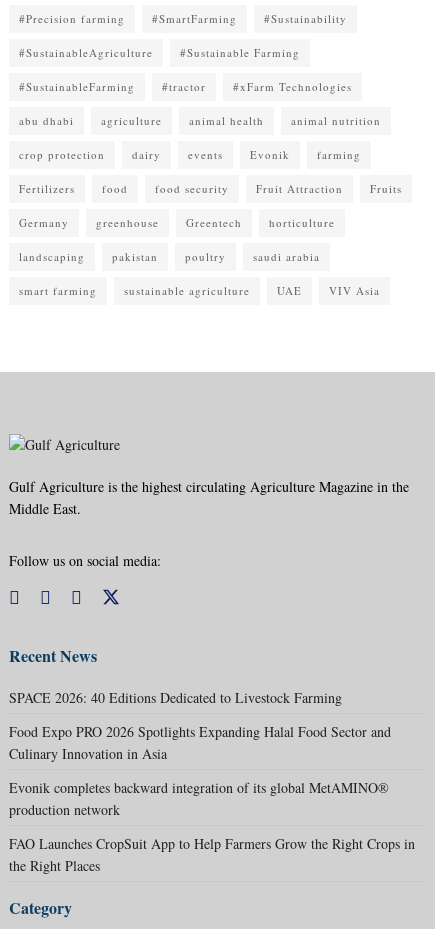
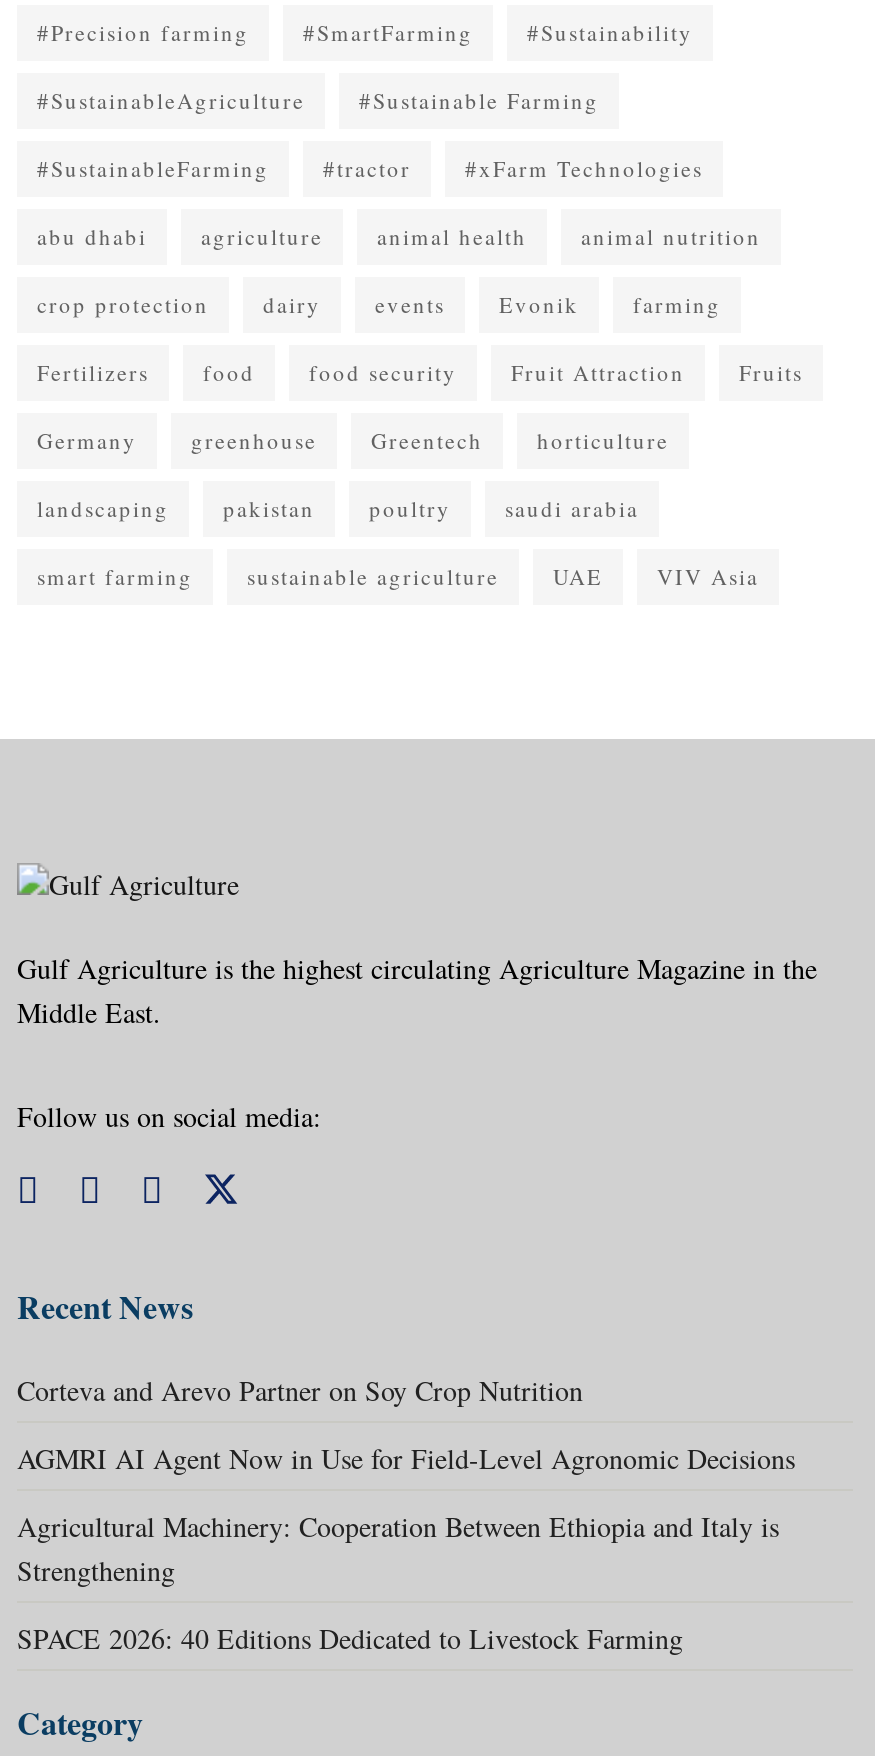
none -> [17,1371,795,1589] Corteva and Arevo Partner on Soy Crop Nutrition | AGMRI AI Agent Now in Use for Field-Level Agronomic Decisions | Agricultural Machinery: Cooperation Between Ethiopia and Italy is | Strengthening
moved [9,688,342,707] -> [17,1619,683,1657]: SPACE 2026: 40 Editions Dedicated to Livestock Farming
[9,722,415,875] Food Expo PRO 2026 Spotlights Expanding Halal Food Sector and | Culinary Innovation in Asia | Evonik completes backward integration of its global MetAMINO® | production network | FAO Launches CropSuit App to Help Farmers Grow the Right Crops in | the Right Places -> none

